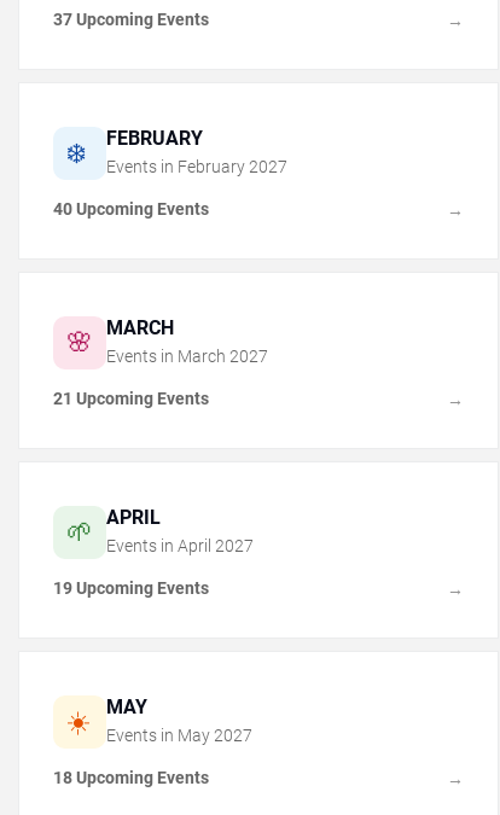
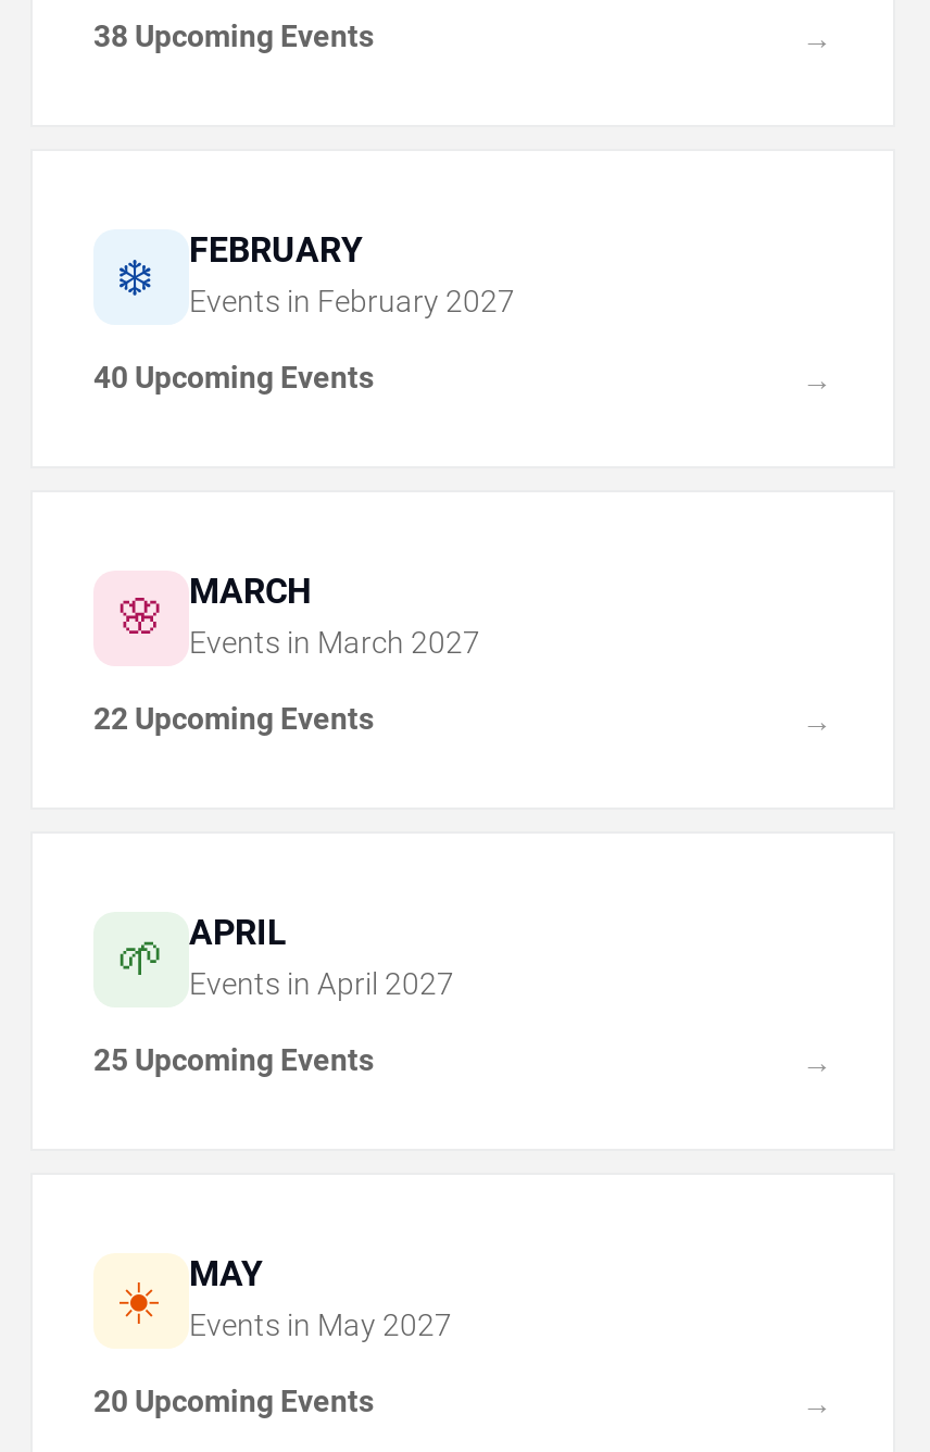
[53,10,209,30] 37 Upcoming Events -> [93,20,374,54] 38 Upcoming Events
[53,389,209,409] 21 Upcoming Events -> [93,702,374,737] 22 Upcoming Events
[53,579,209,598] 19 Upcoming Events -> [93,1043,374,1078] 25 Upcoming Events
[53,769,209,788] 18 Upcoming Events -> [93,1385,374,1419] 20 Upcoming Events

